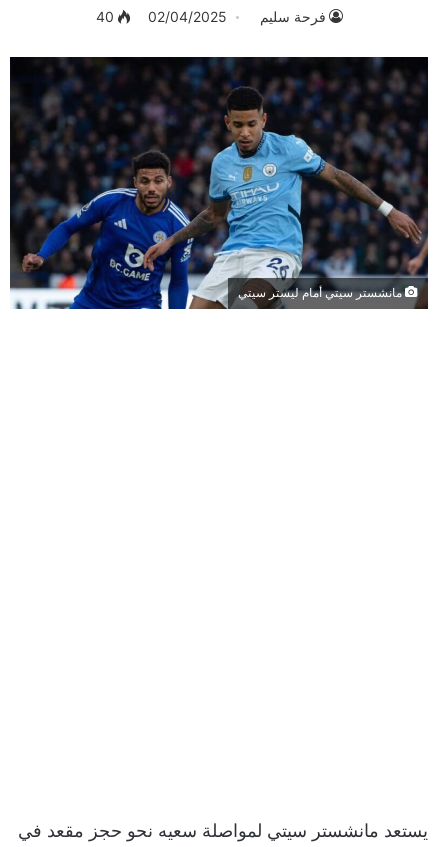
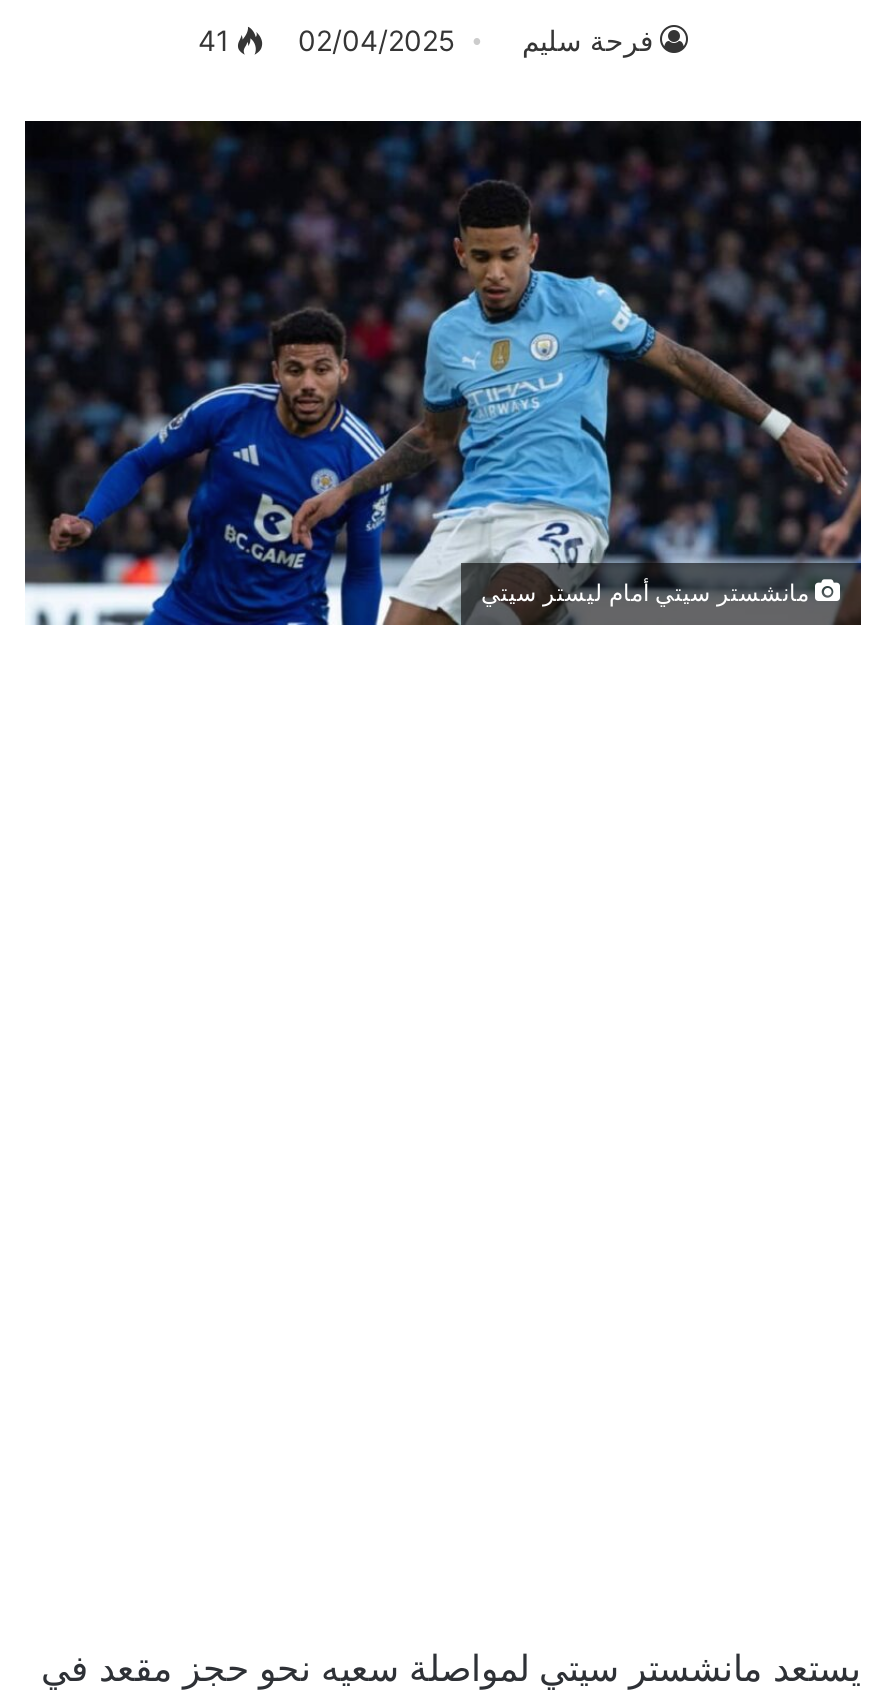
[95,8,325,25] فرحة سليم 02/04/2025 40 -> [198,23,654,57] فرحة سليم 02/04/2025 41

